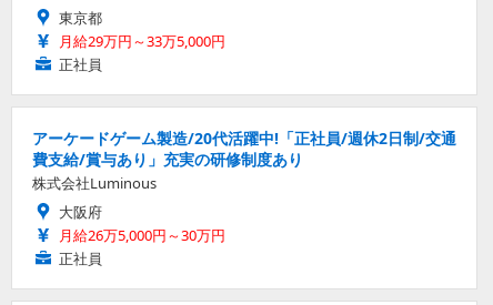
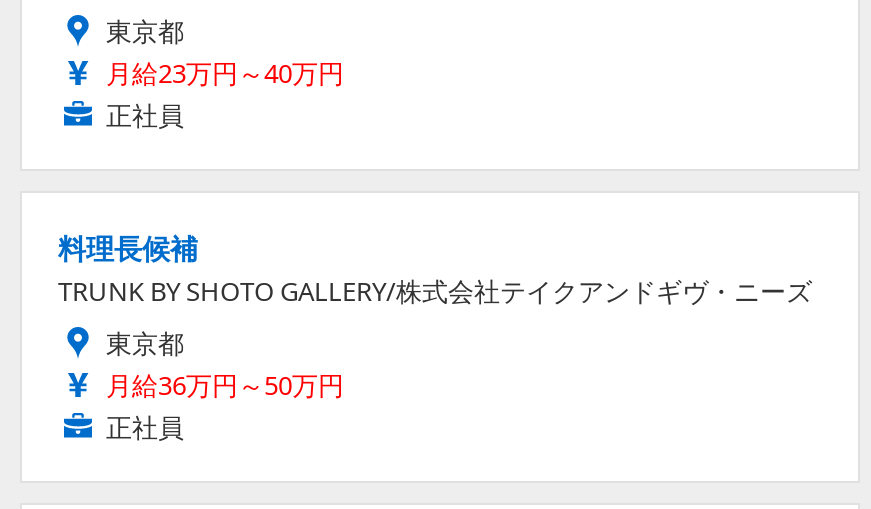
[59,31,225,51] 月給29万円～33万5,000円 -> [106,54,344,90] 月給23万円～40万円
[32,127,456,245] アーケードゲーム製造/20代活躍中!「正社員/週休2日制/交通 | 費支給/賞与あり」充実の研修制度あり | 株式会社Luminous | 大阪府 | 月給26万5,000円～30万円 -> [58,228,812,402] 料理長候補 | TRUNK BY SHOTO GALLERY/株式会社テイクアンドギヴ・ニーズ | 東京都 | 月給36万円～50万円

